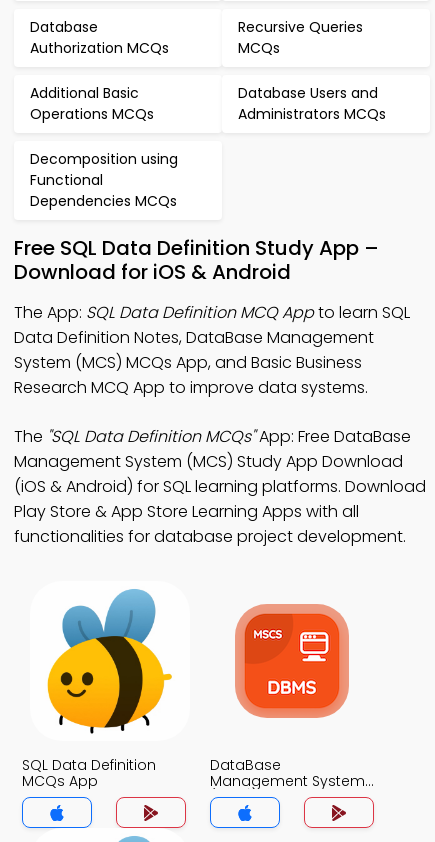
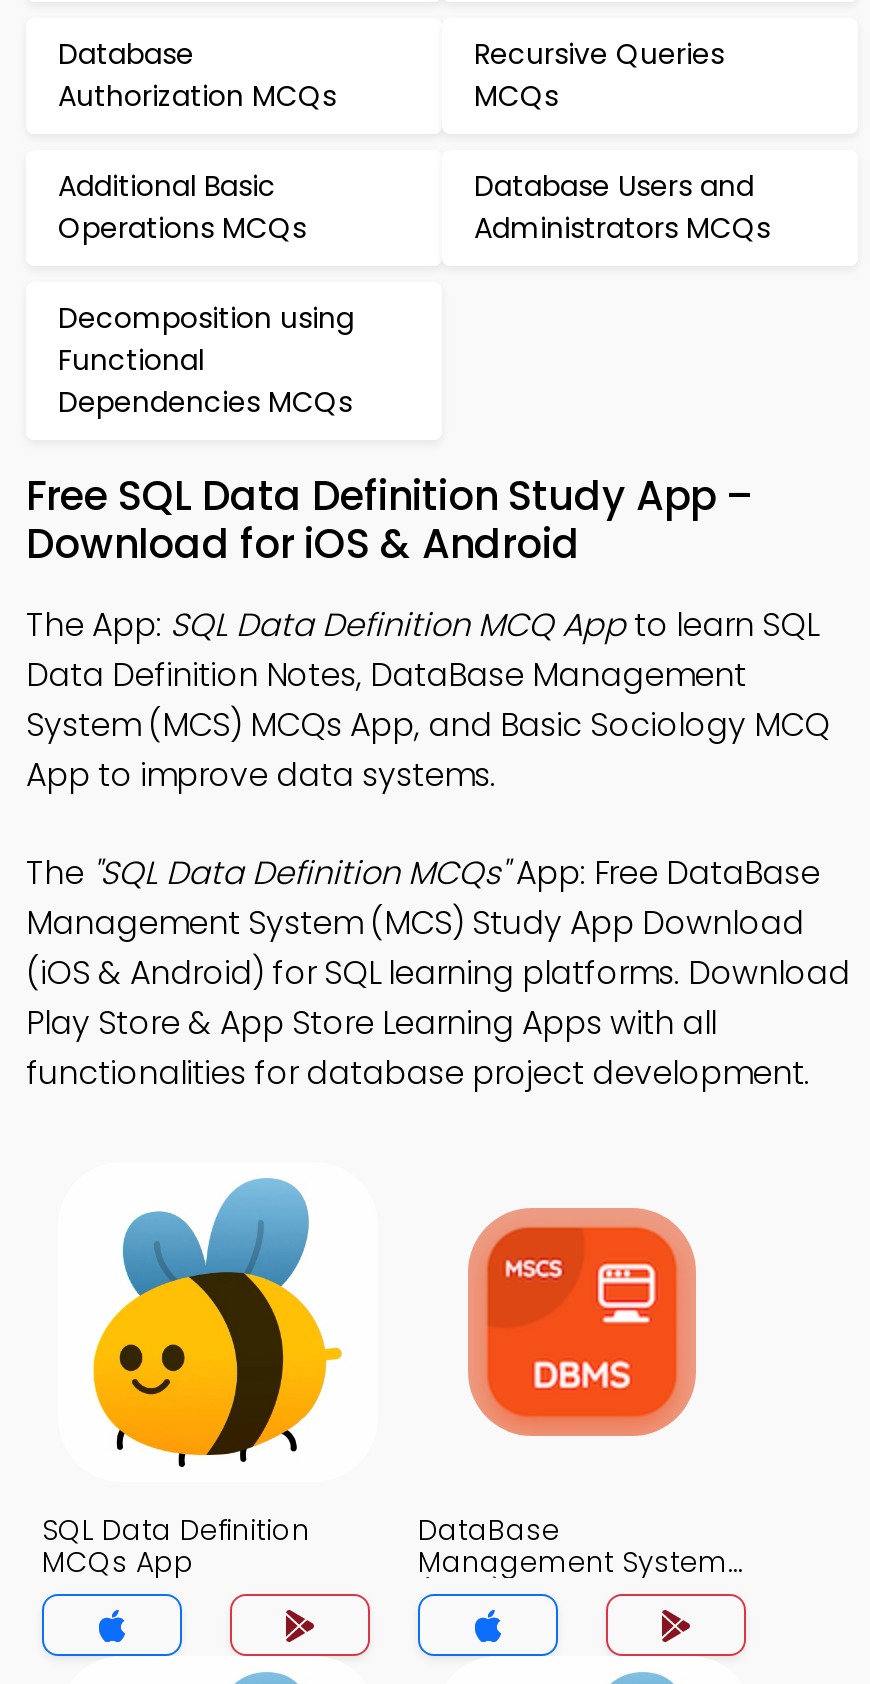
[14,351,368,399] System (MCS) MCQs App, and Basic Business | Research MCQ App to improve data systems. -> [26,702,830,798] System (MCS) MCQs App, and Basic Sociology MCQ | App to improve data systems.

